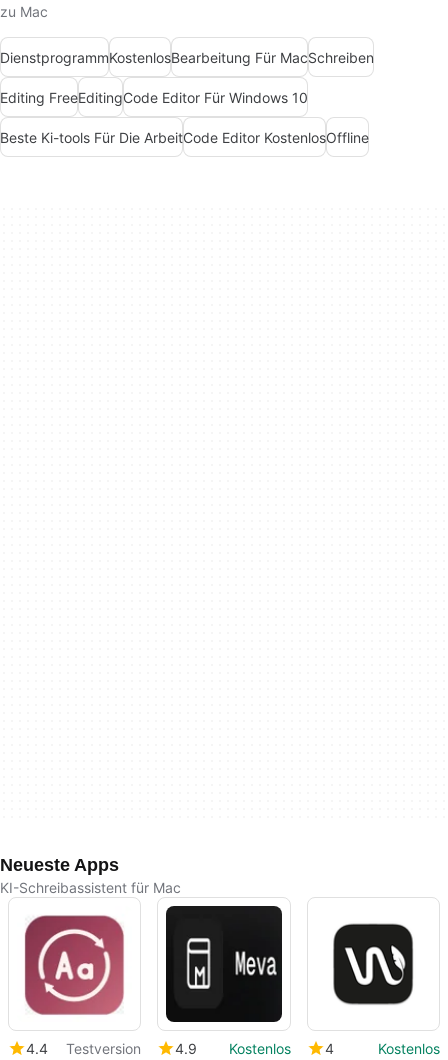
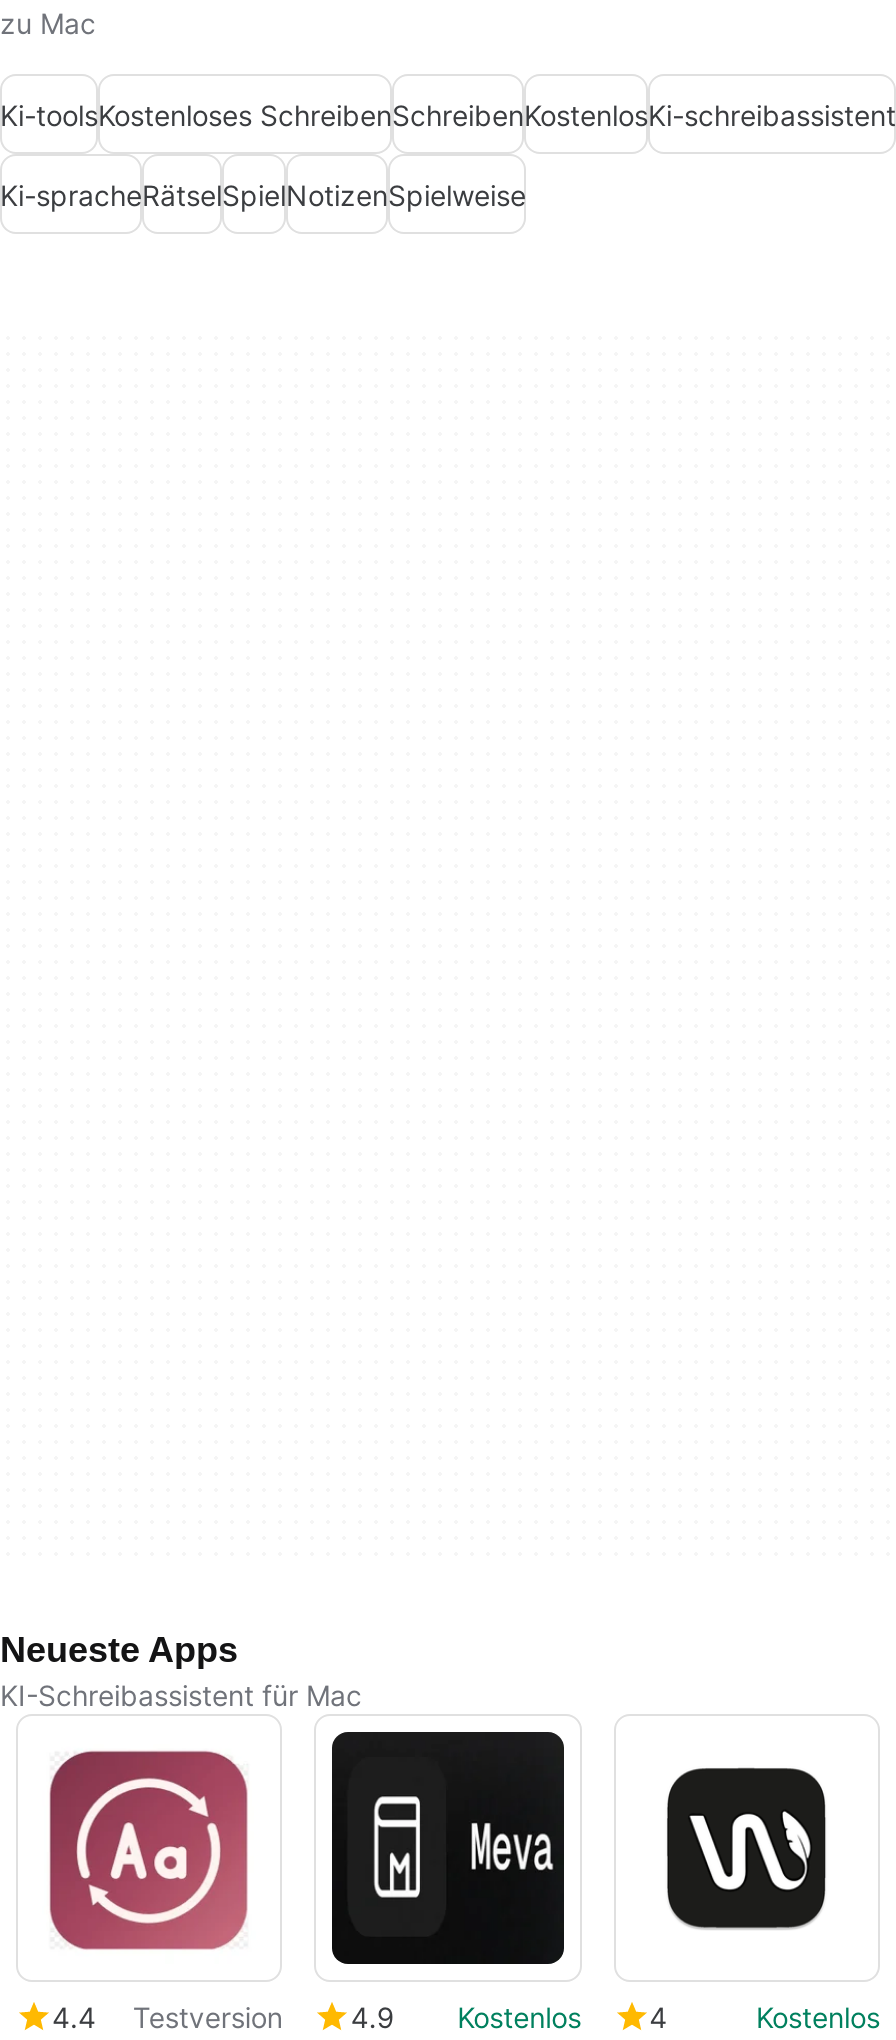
[0,49,374,146] DienstprogrammKostenlosBearbeitung Für MacSchreiben | Editing FreeEditingCode Editor Für Windows 10 | Beste Ki-tools Für Die ArbeitCode Editor KostenlosOffline -> [0,97,896,211] Ki-toolsKostenloses SchreibenSchreibenKostenlosKi-schreibassistent | Ki-spracheRätselSpielNotizenSpielweise

